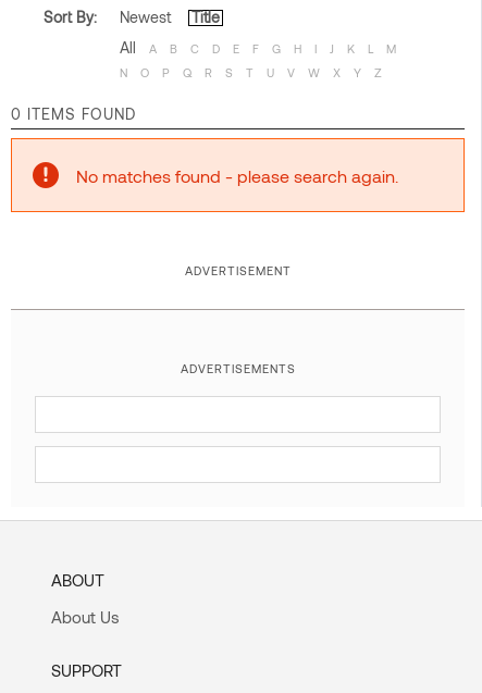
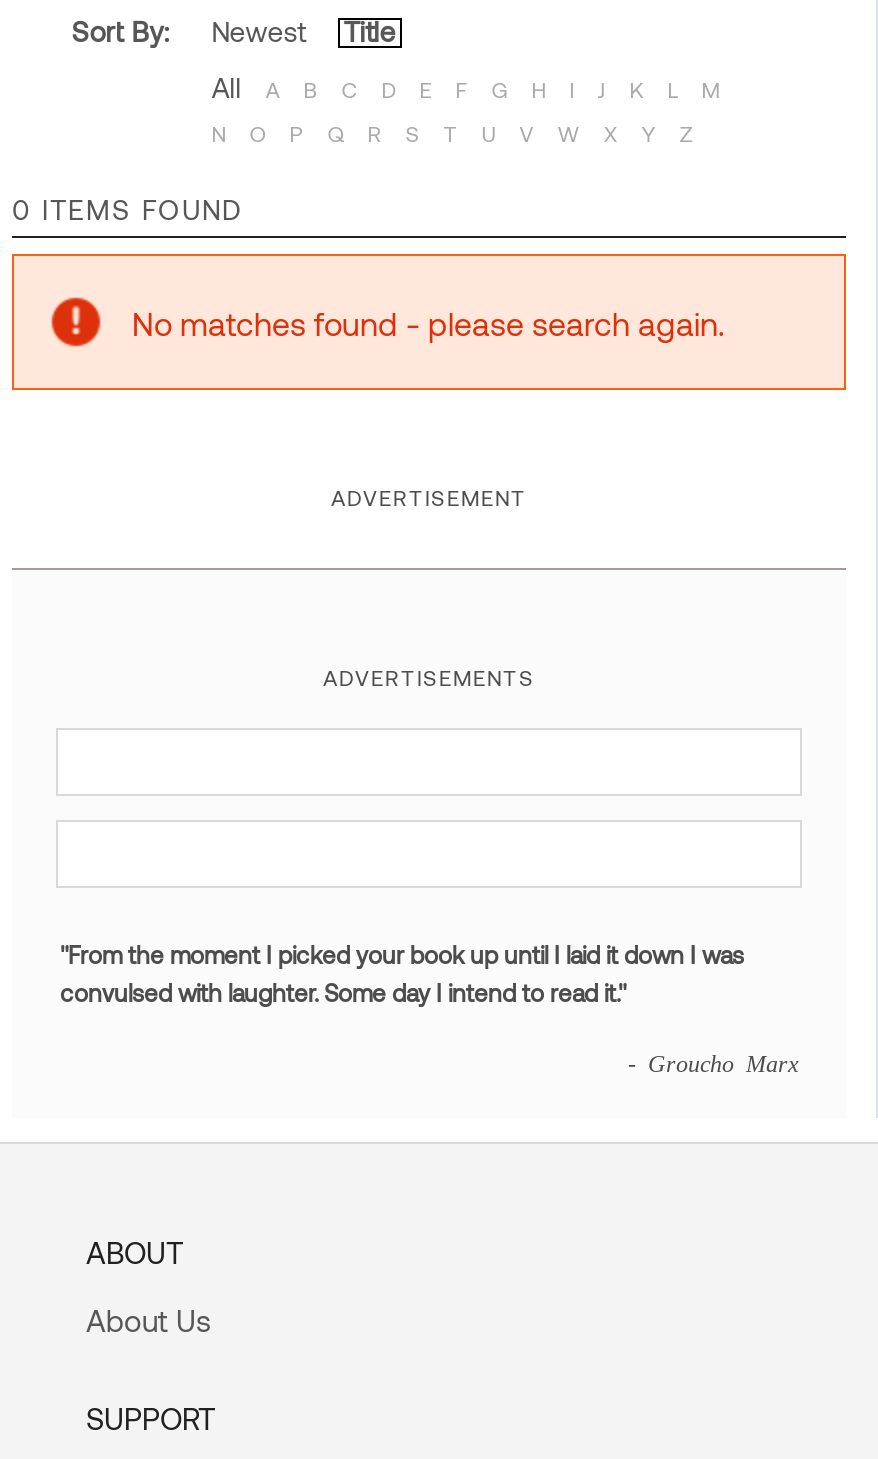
none -> [60,941,798,1075] "From the moment I picked your book up until I laid it down I was | convulsed with laughter. Some day I intend to read it." | - Groucho Marx

